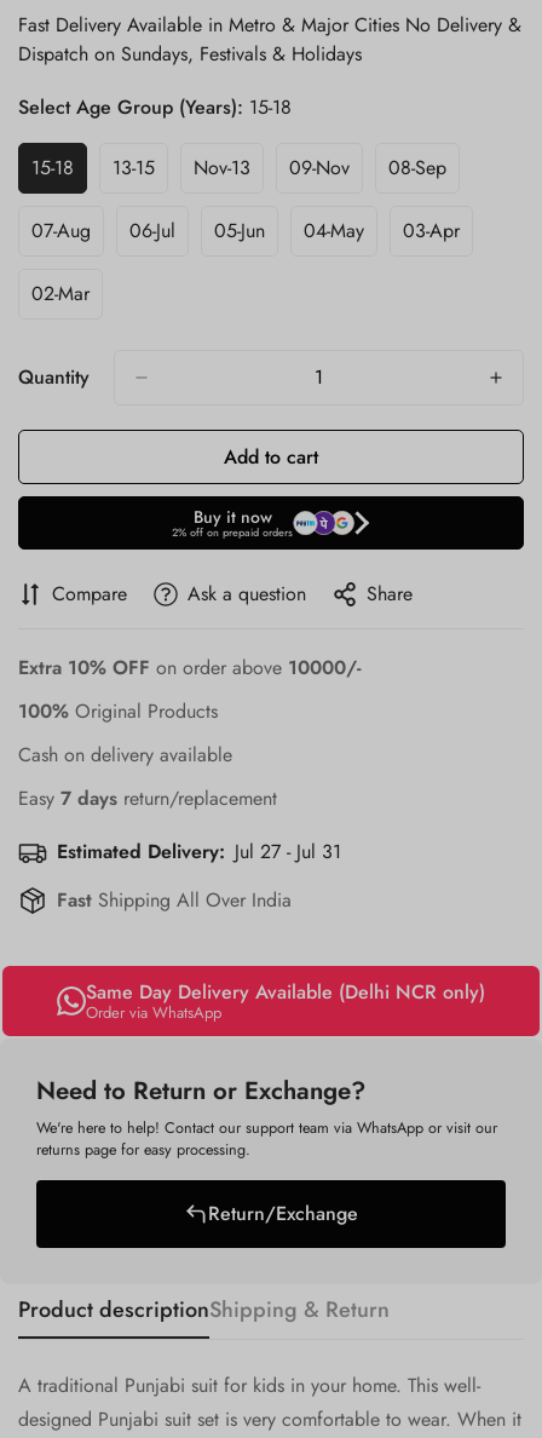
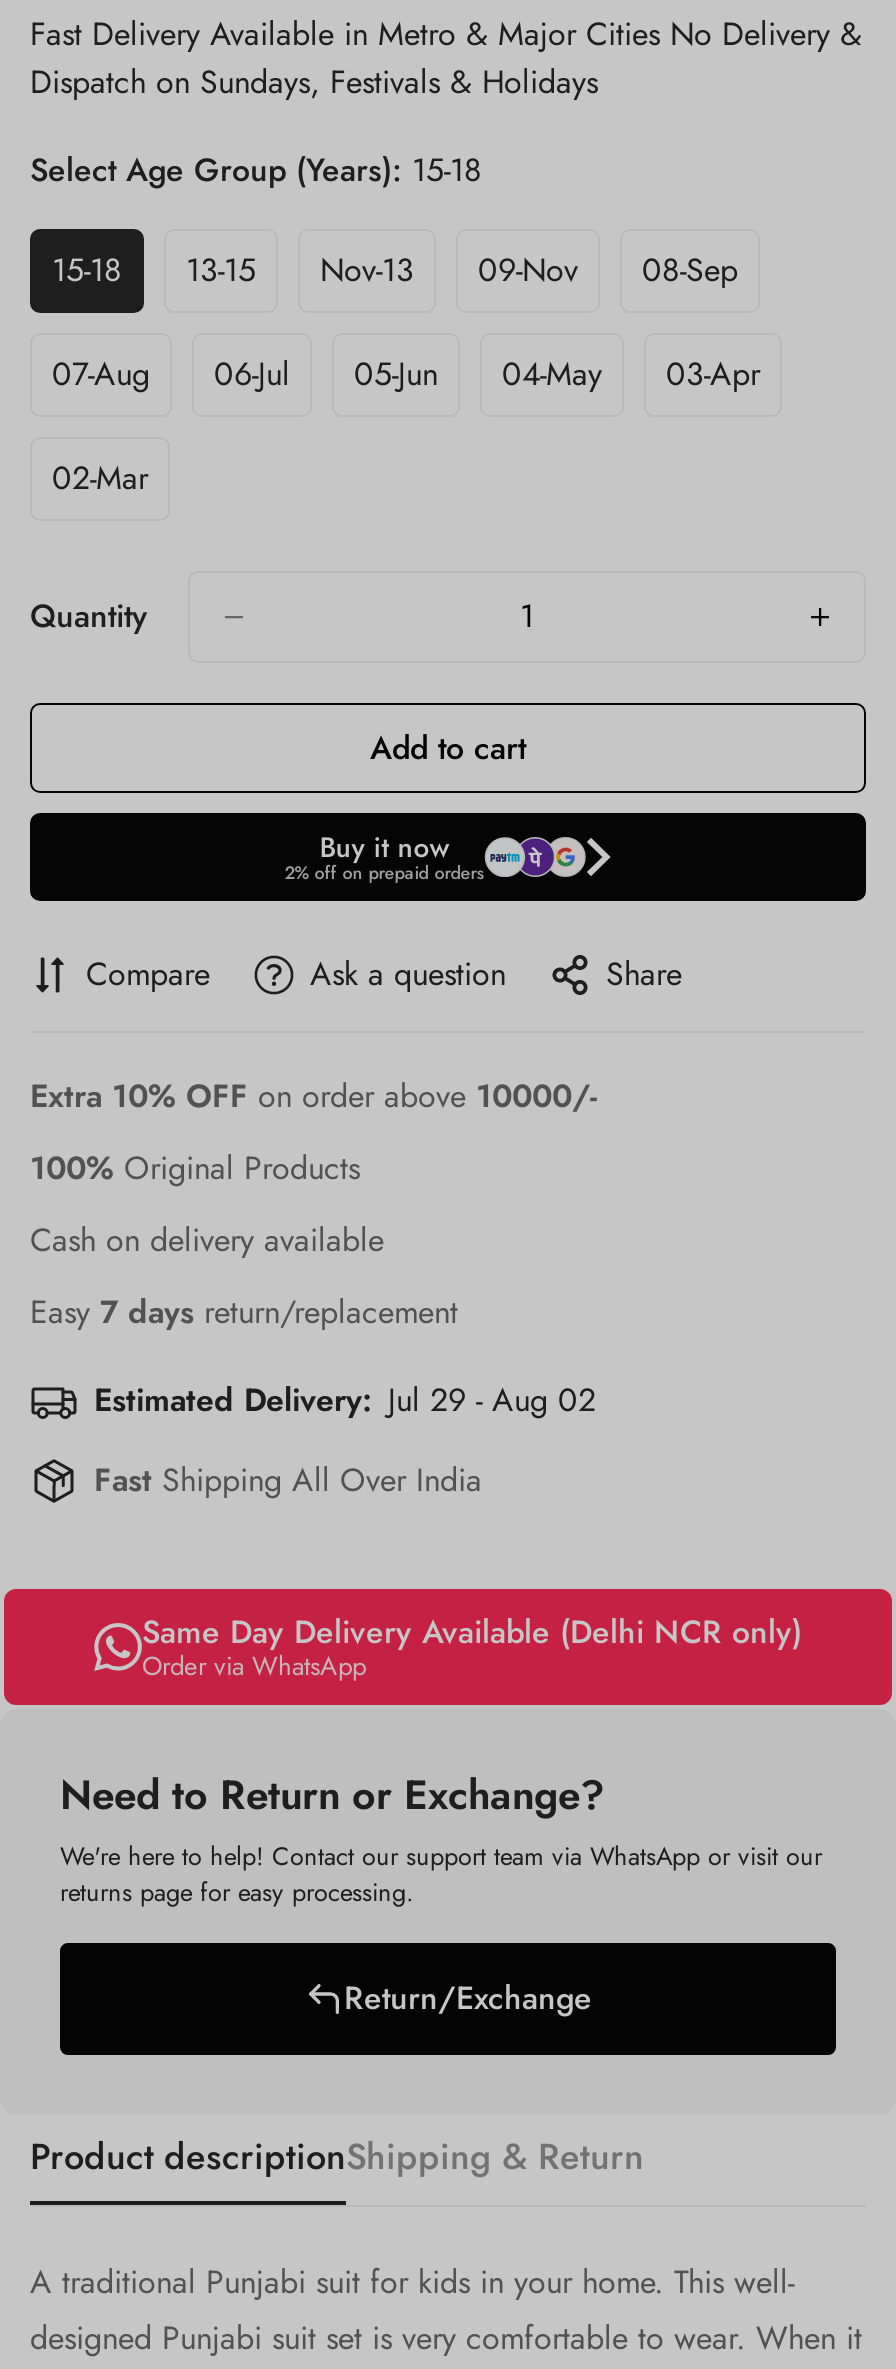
[57,838,341,866] Estimated Delivery: Jul 27 - Jul 31 -> [94,1378,596,1424] Estimated Delivery: Jul 29 - Aug 02

